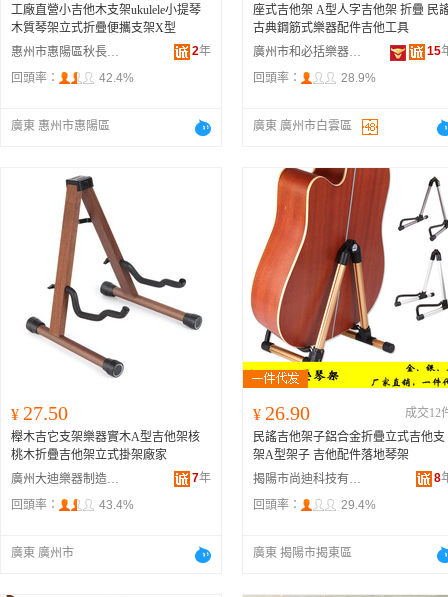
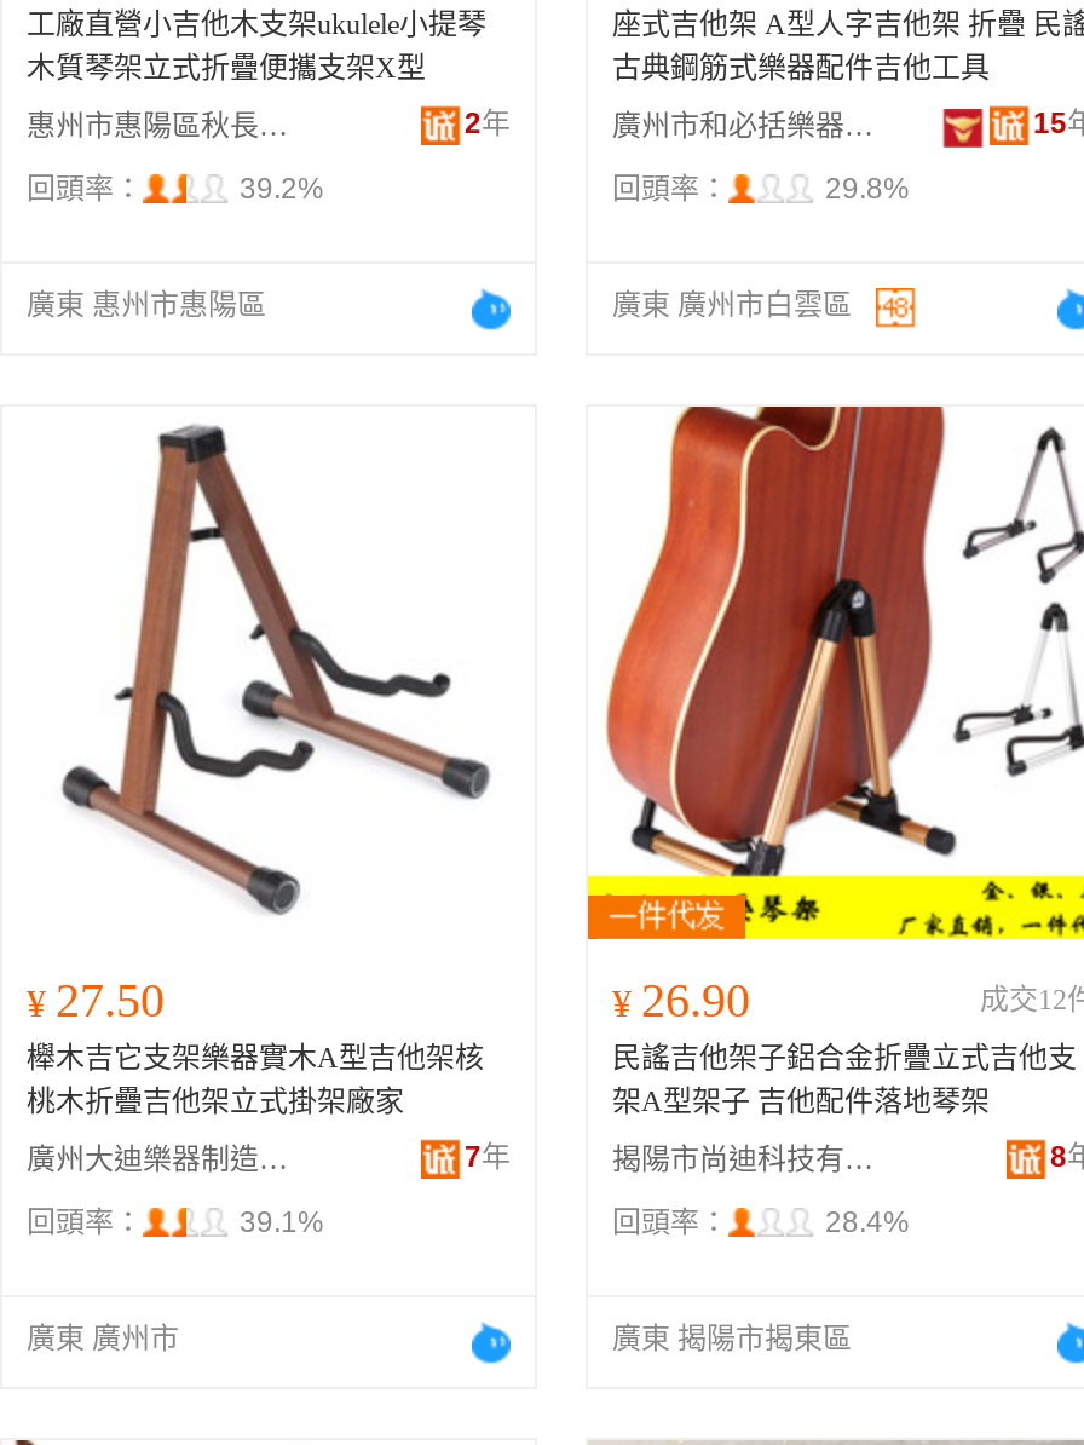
[99,71,134,85] 42.4% -> [240,172,324,206] 39.2%
[341,71,376,85] 28.9% -> [825,172,910,206] 29.8%
[99,498,134,512] 43.4% -> [240,1205,324,1239] 39.1%
[341,498,376,512] 29.4% -> [825,1205,910,1239] 28.4%

